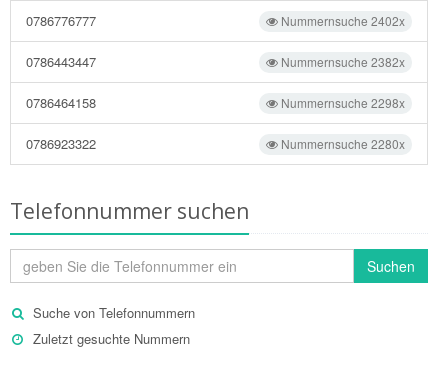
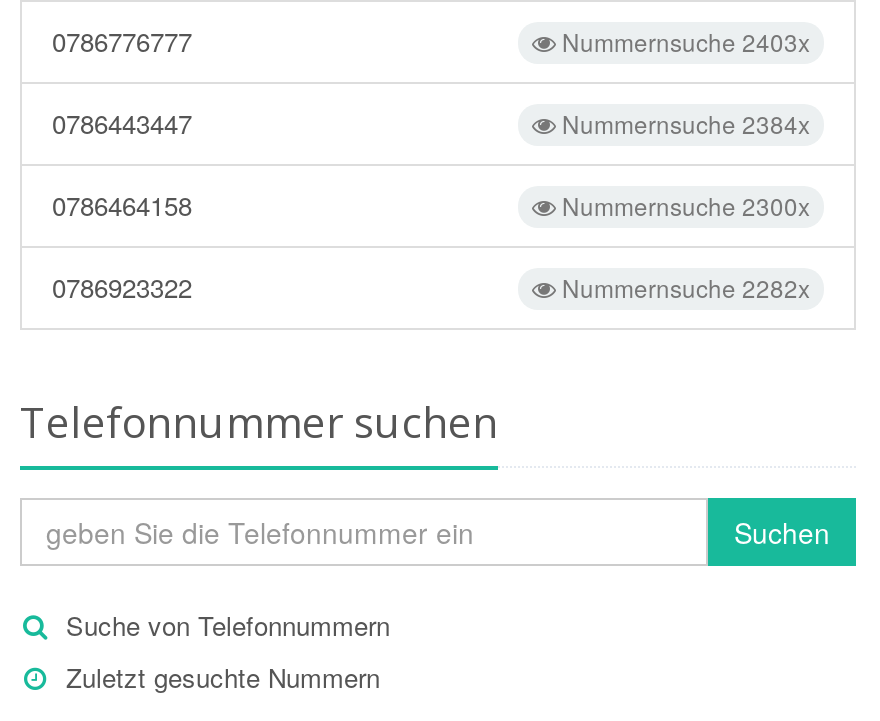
[278,12,405,29] Nummernsuche 2402x -> [556,24,810,58] Nummernsuche 2403x
[278,53,405,70] Nummernsuche 2382x -> [556,106,810,140] Nummernsuche 2384x
[278,94,405,111] Nummernsuche 2298x -> [556,188,810,222] Nummernsuche 2300x
[278,135,405,152] Nummernsuche 2280x -> [556,270,810,304] Nummernsuche 2282x

